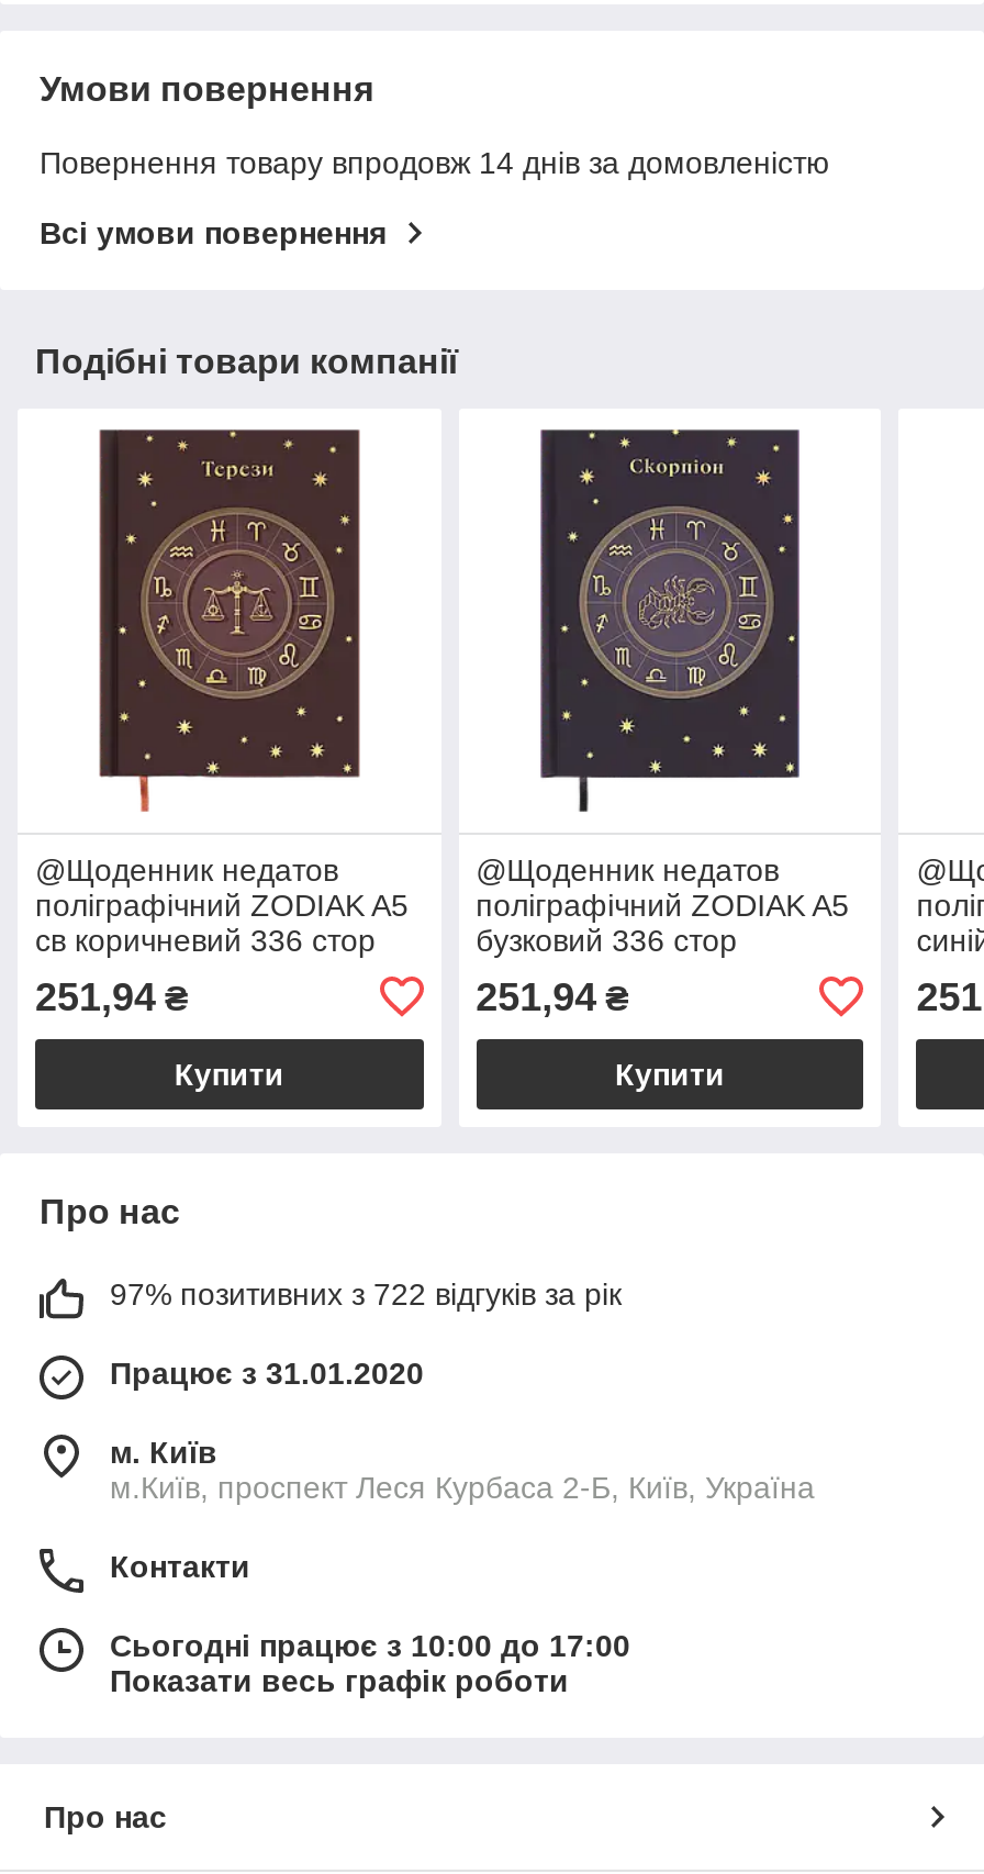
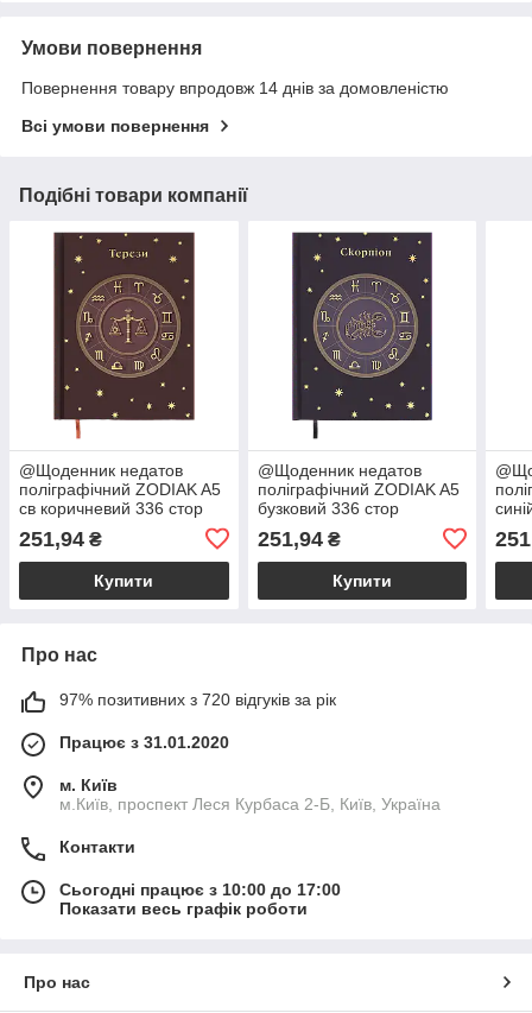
[110,1276,622,1311] 97% позитивних з 722 відгуків за рік -> [59,690,336,709] 97% позитивних з 720 відгуків за рік

